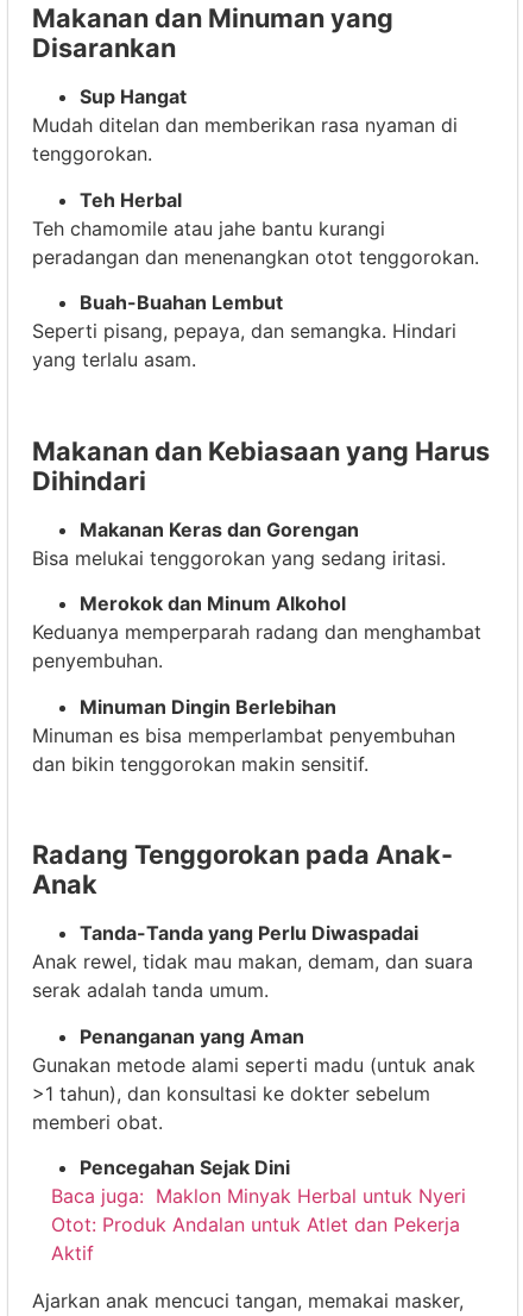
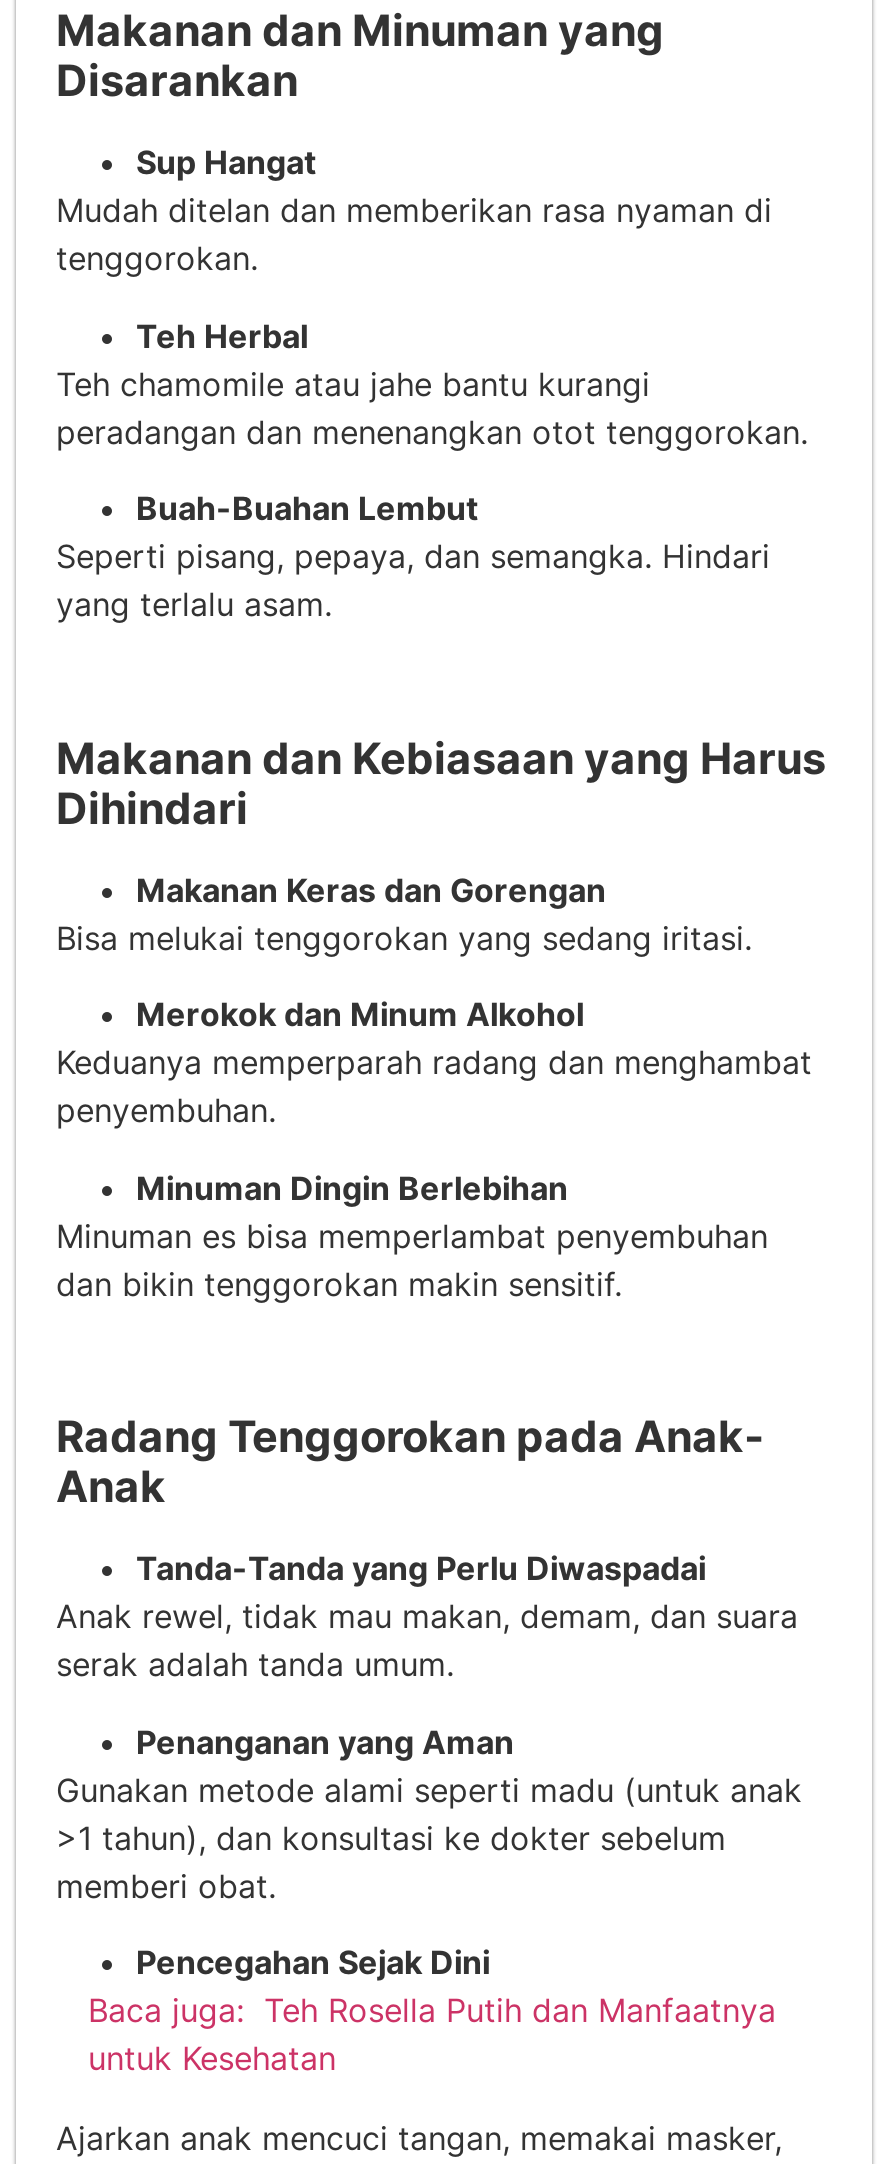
[51,1184,466,1265] Baca juga: Maklon Minyak Herbal untuk Nyeri | Otot: Produk Andalan untuk Atlet dan Pekerja | Aktif -> [88,1990,776,2078] Baca juga: Teh Rosella Putih dan Manfaatnya | untuk Kesehatan

